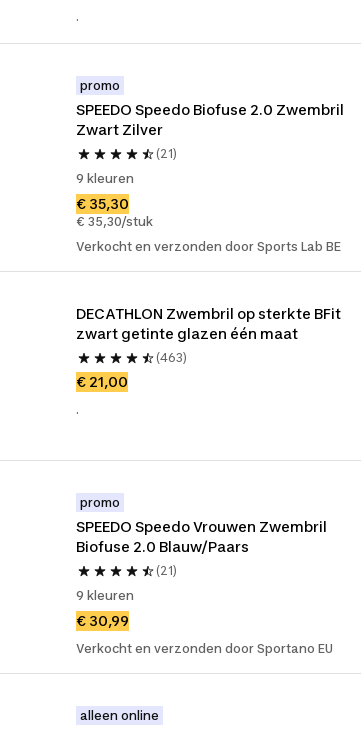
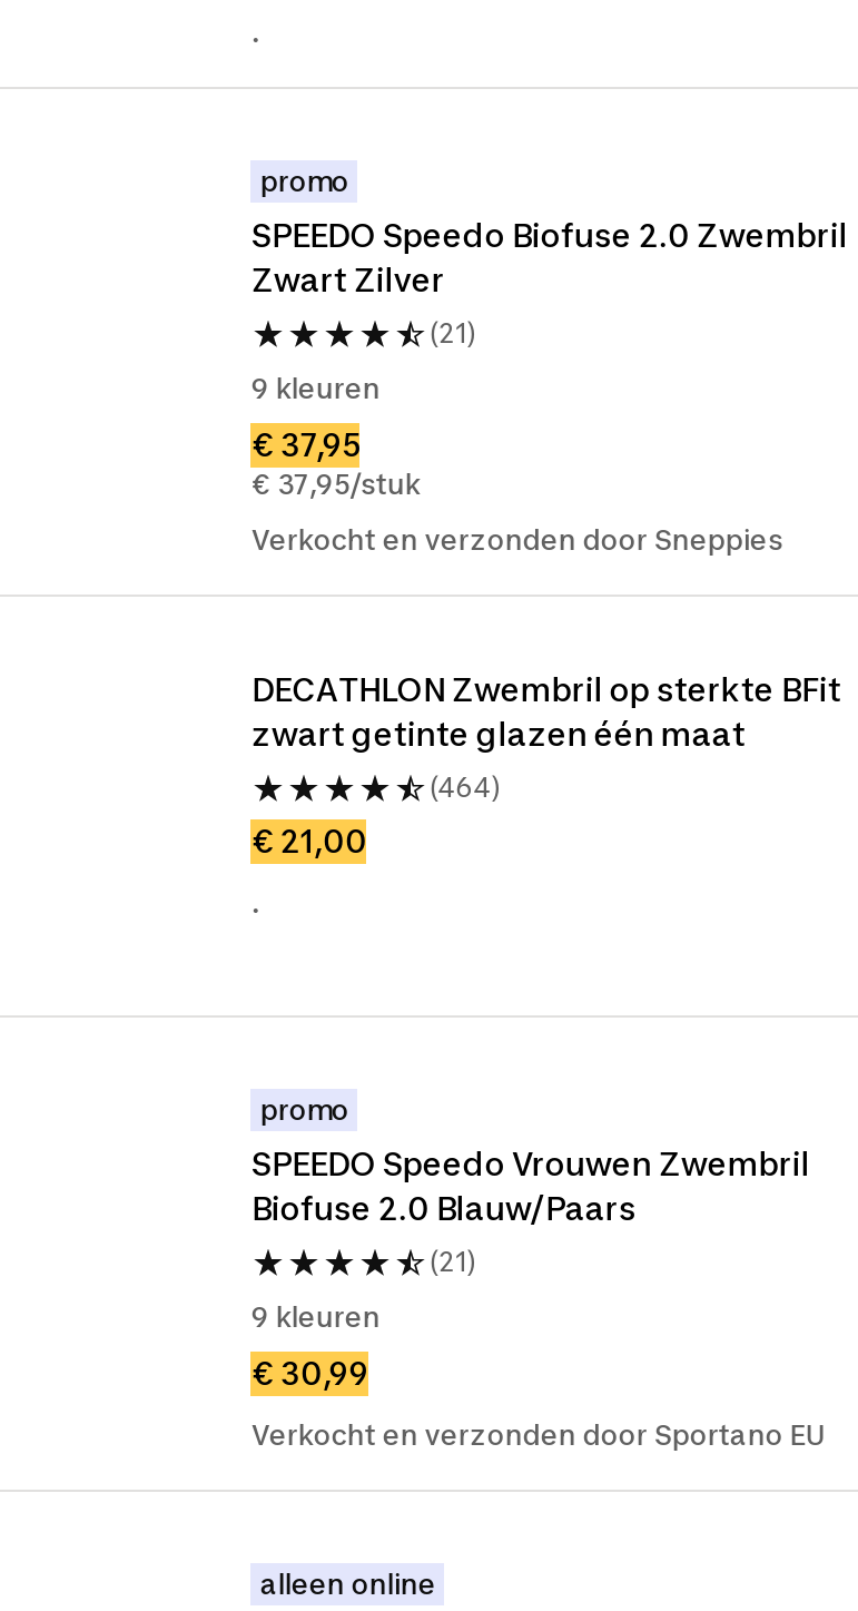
[76,195,153,229] € 35,30 | € 35,30/stuk -> [251,425,420,501] € 37,95 | € 37,95/stuk
[76,239,341,254] Verkocht en verzonden door Sports Lab BE -> [251,523,783,557] Verkocht en verzonden door Sneppies
[156,350,187,365] (463) -> [429,770,500,804] (464)

